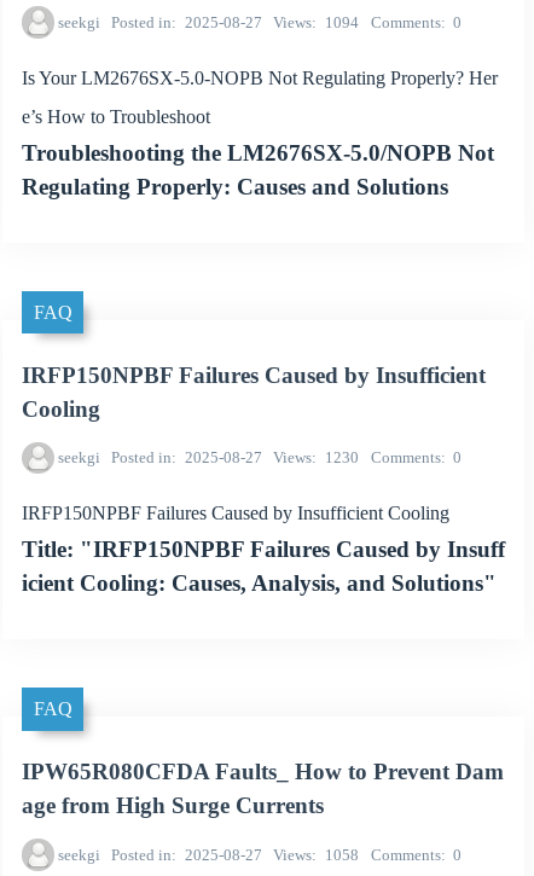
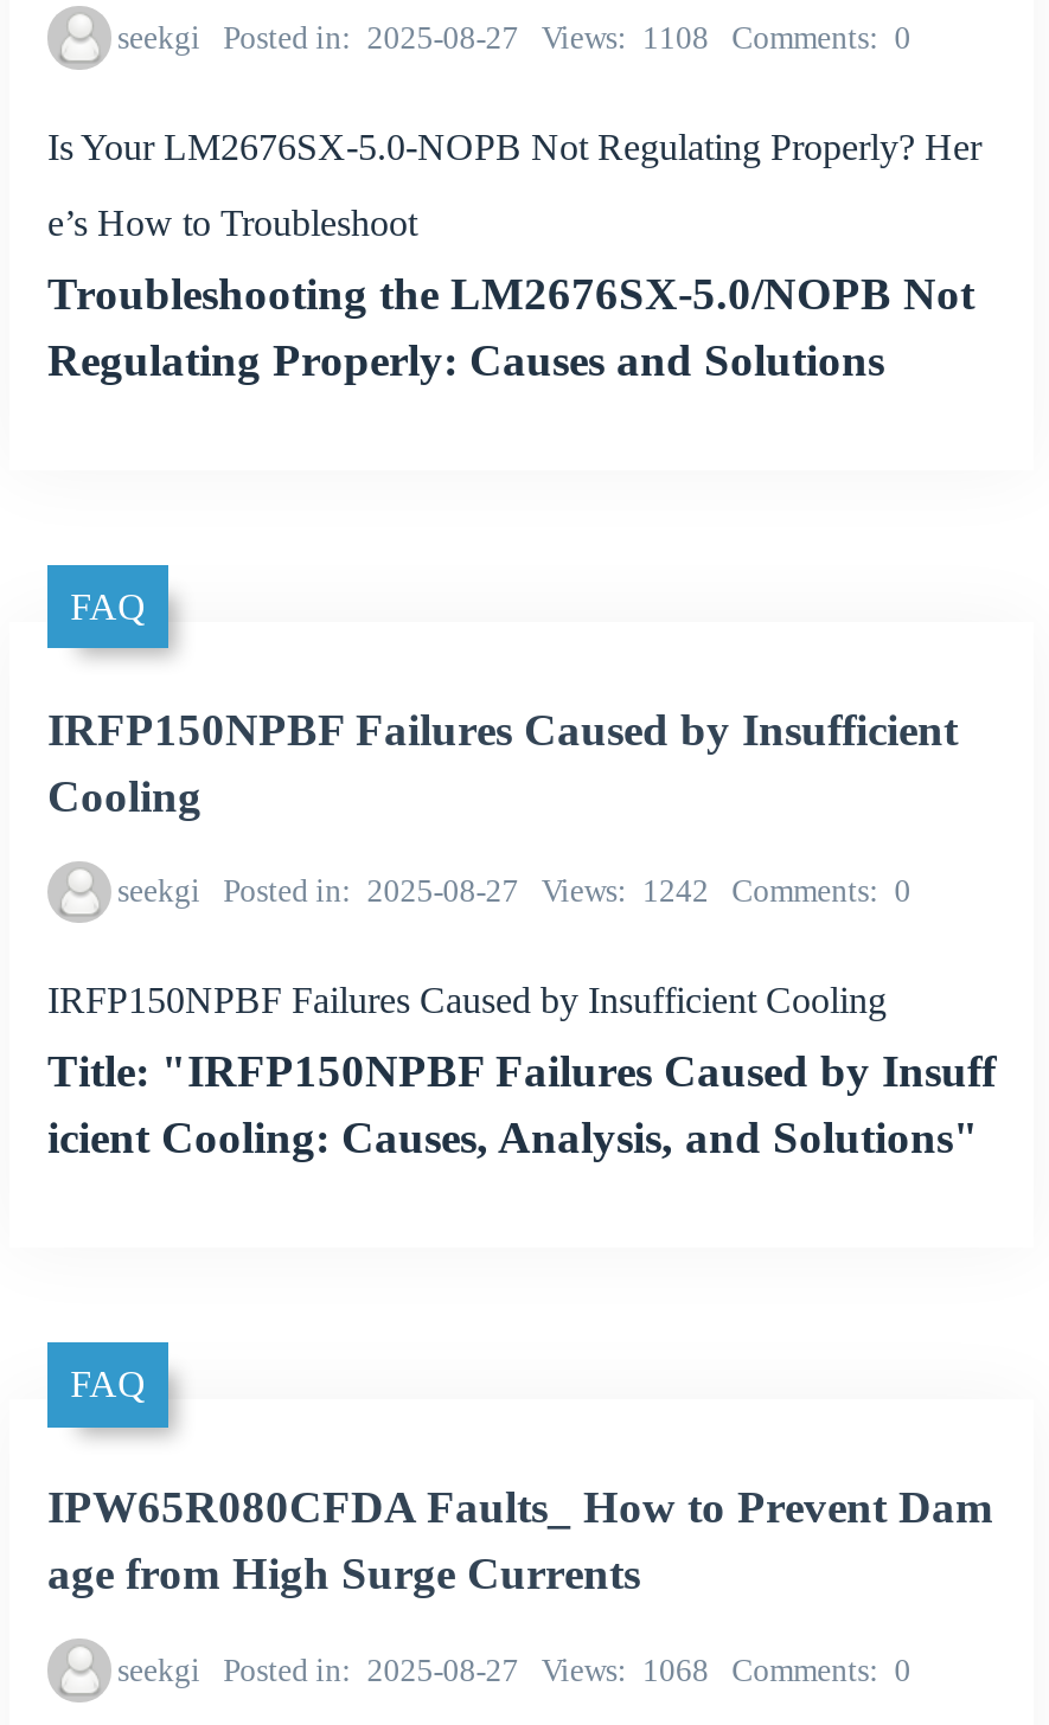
[57,13,462,31] seekgi Posted in 2025-08-27 Views 1094 Comments 0 -> [117,20,911,55] seekgi Posted in 2025-08-27 Views 1108 Comments 0
[57,449,462,467] seekgi Posted in 2025-08-27 Views 1230 Comments 0 -> [117,874,911,909] seekgi Posted in 2025-08-27 Views 1242 Comments 0
[57,845,462,864] seekgi Posted in 2025-08-27 Views 1058 Comments 0 -> [117,1652,911,1688] seekgi Posted in 2025-08-27 Views 1068 Comments 0

